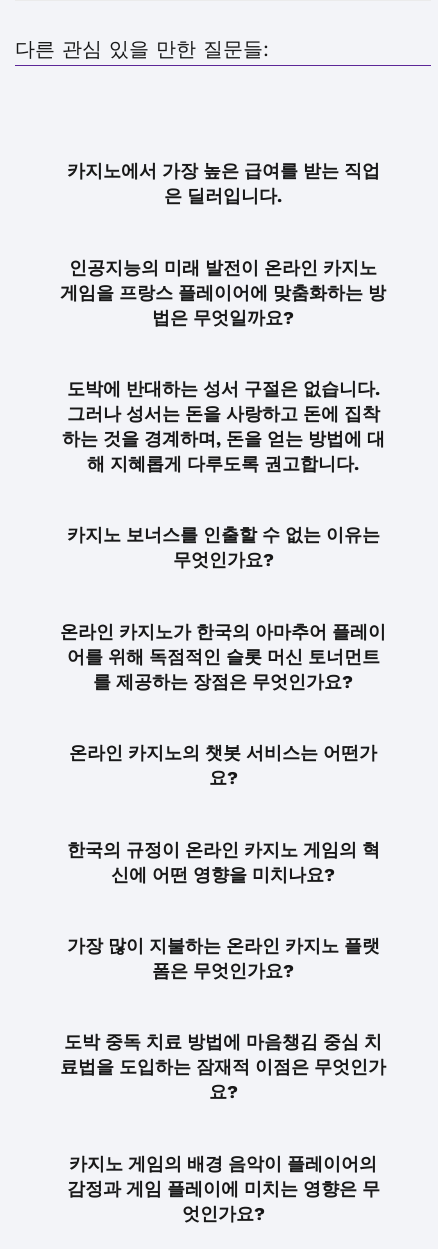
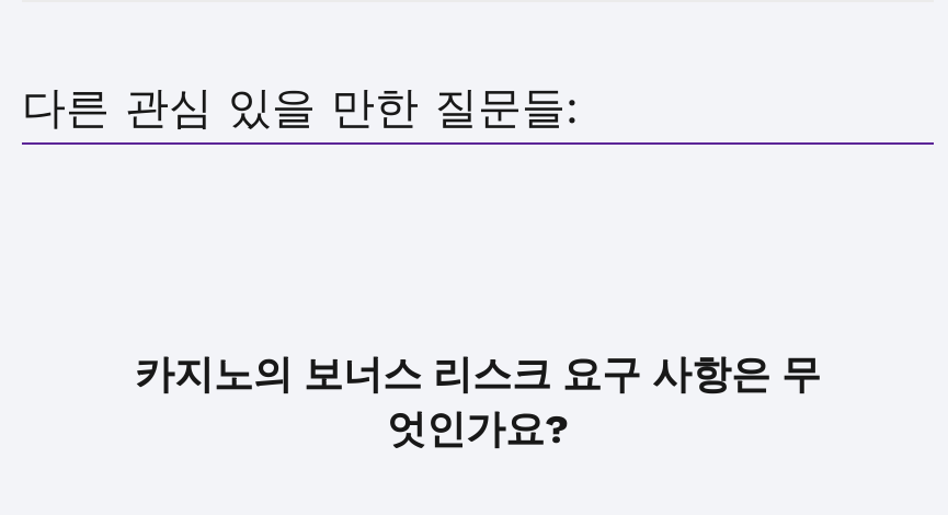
[60,160,386,1199] 카지노에서 가장 높은 급여를 받는 직업 | 은 딜러입니다. | 인공지능의 미래 발전이 온라인 카지노 | 게임을 프랑스 플레이어에 맞춤화하는 방 | 법은 무엇일까요? | 도박에 반대하는 성서 구절은 없습니다. | 그러나 성서는 돈을 사랑하고 돈에 집착 | 하는 것을 경계하며, 돈을 얻는 방법에 대 | 해 지혜롭게 다루도록 권고합니다. | 카지노 보너스를 인출할 수 없는 이유는 | 무엇인가요? | 온라인 카지노가 한국의 아마추어 플레이 | 어를 위해 독점적인 슬롯 머신 토너먼트 | 를 제공하는 장점은 무엇인가요? | 온라인 카지노의 챗봇 서비스는 어떤가 | 요? | 한국의 규정이 온라인 카지노 게임의 혁 | 신에 어떤 영향을 미치나요? | 가장 많이 지불하는 온라인 카지노 플랫 | 폼은 무엇인가요? | 도박 중독 치료 방법에 마음챙김 중심 치 | 료법을 도입하는 잠재적 이점은 무엇인가 | 요? | 카지노 게임의 배경 음악이 플레이어의 | 감정과 게임 플레이에 미치는 영향은 무 -> [135,351,821,397] 카지노의 보너스 리스크 요구 사항은 무

